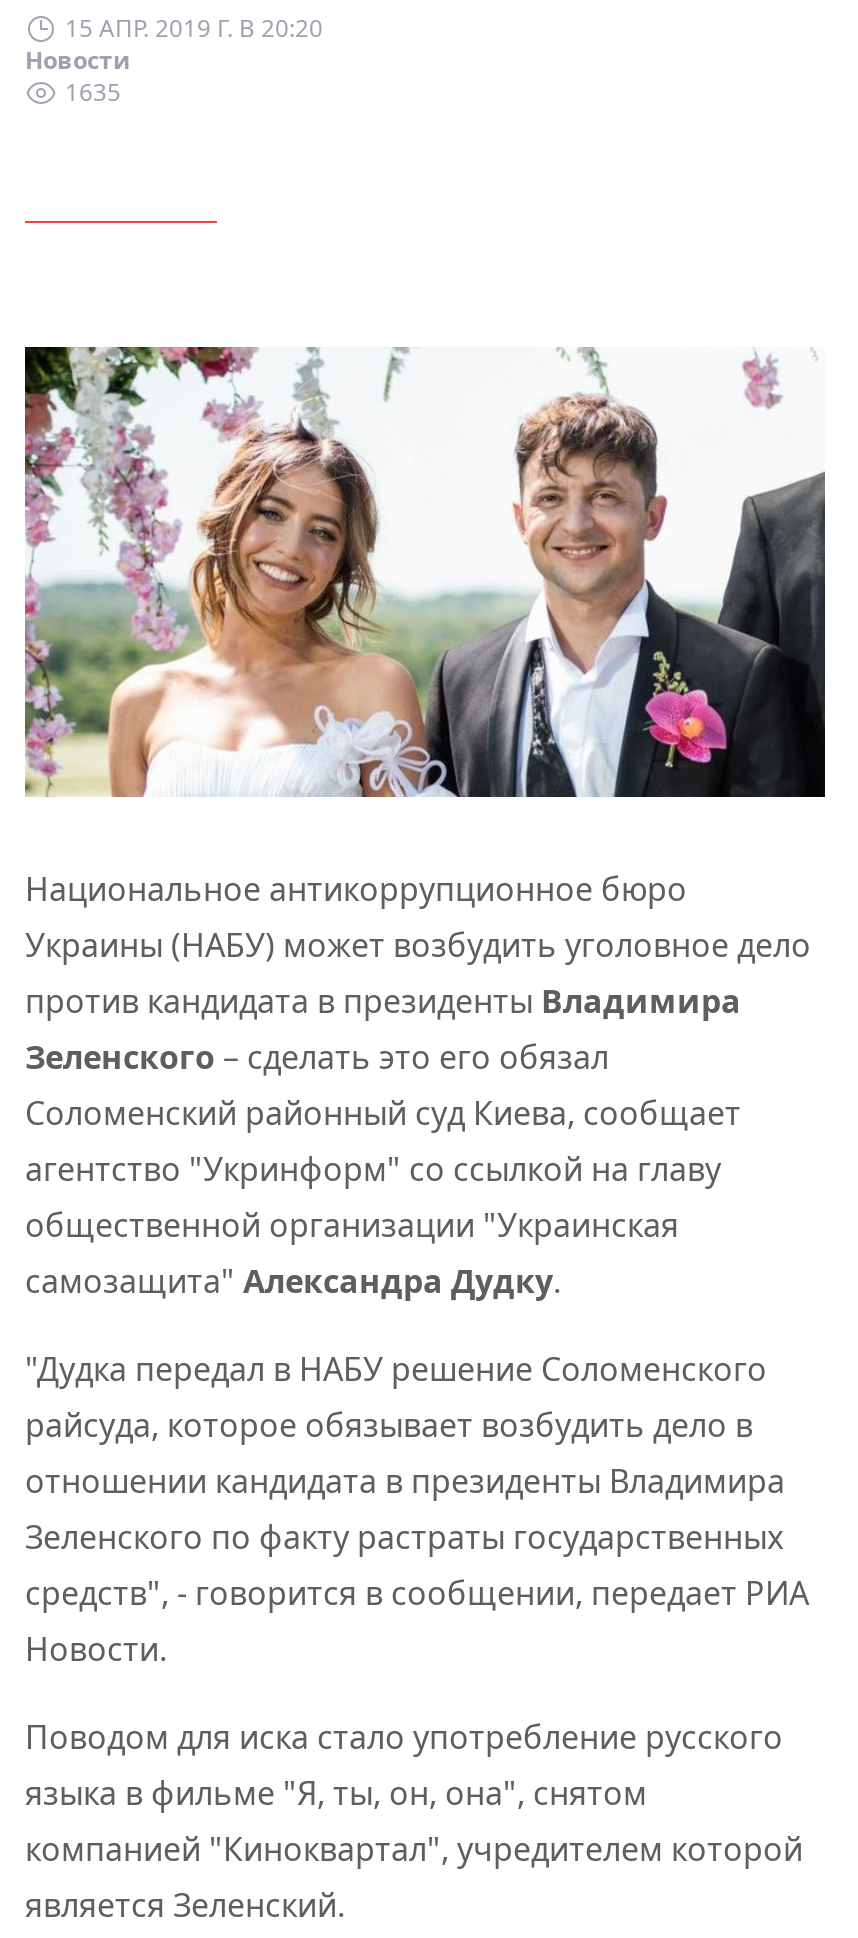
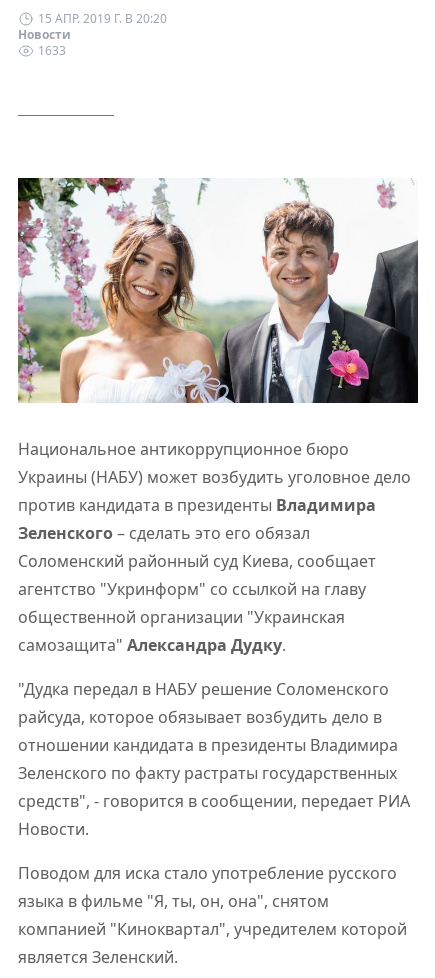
[65,75,121,109] 1635 -> [38,42,66,59] 1633

